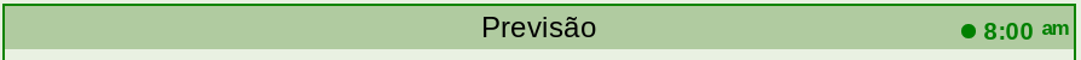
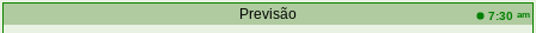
[977,16,1068,44] 8:00 am -> [484,8,530,22] 7:30 am

